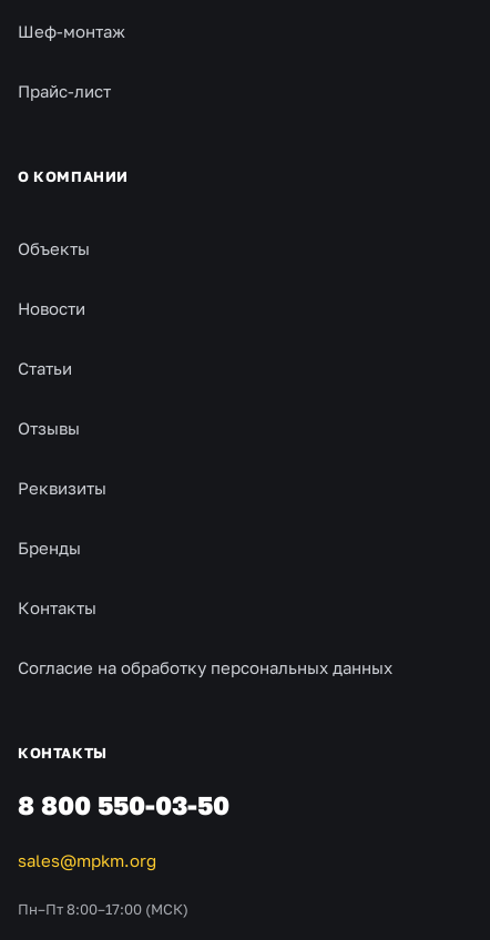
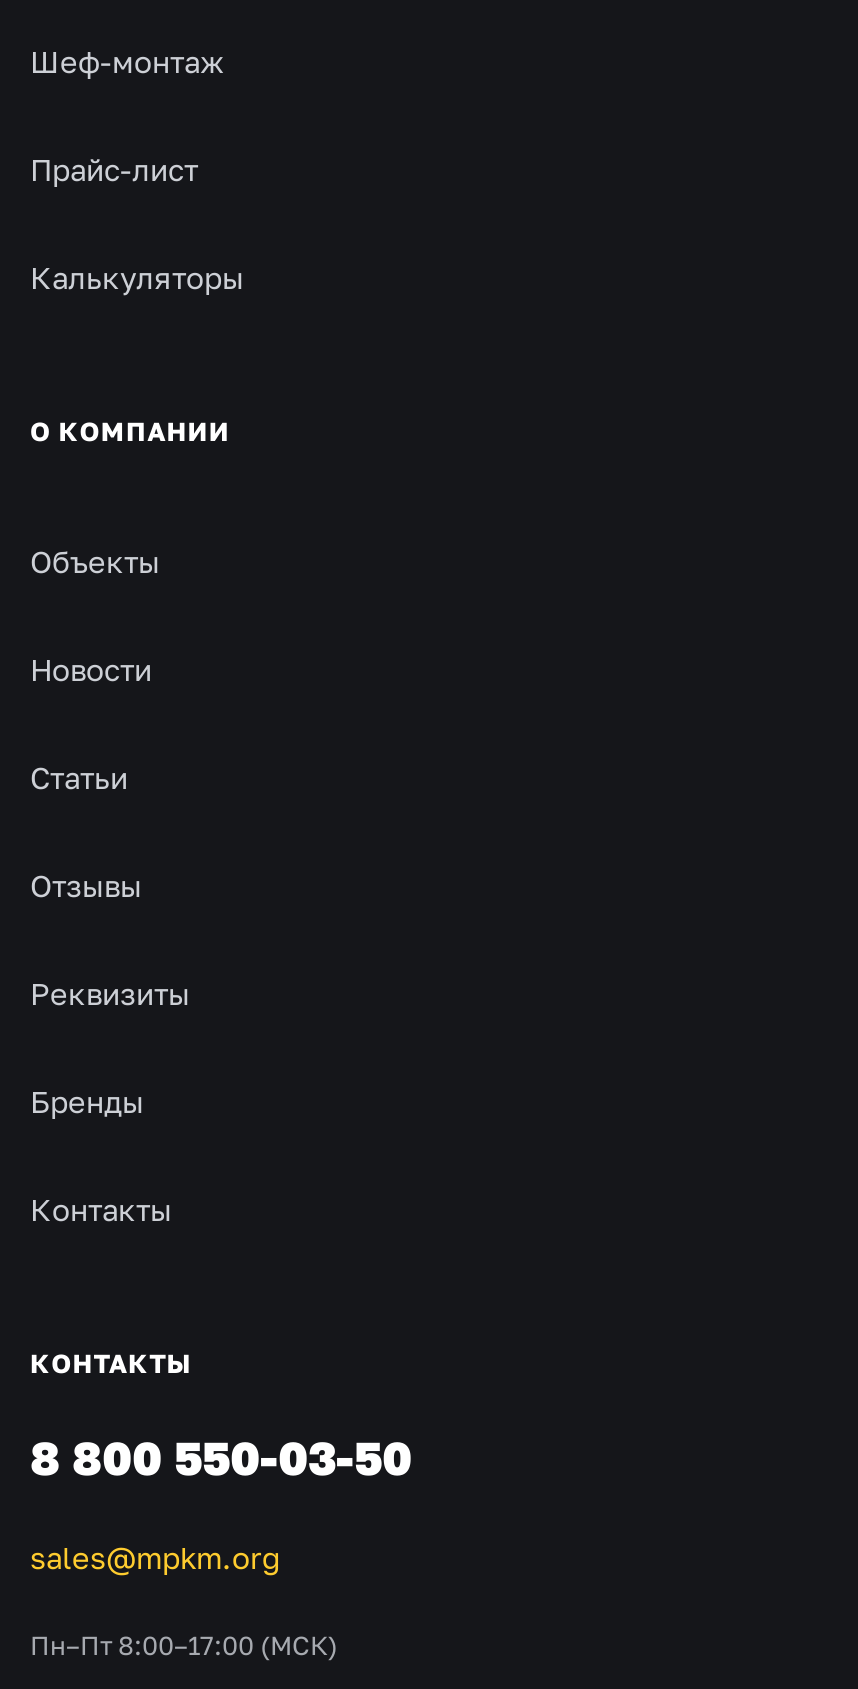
none -> [30,259,244,295] Калькуляторы
moved [18,167,129,617] -> [30,415,230,1227]: О КОМПАНИИ | Объекты | Новости | Статьи | Отзывы | Реквизиты | Бренды | Контакты
[18,657,392,677] Согласие на обработку персональных данных -> none

